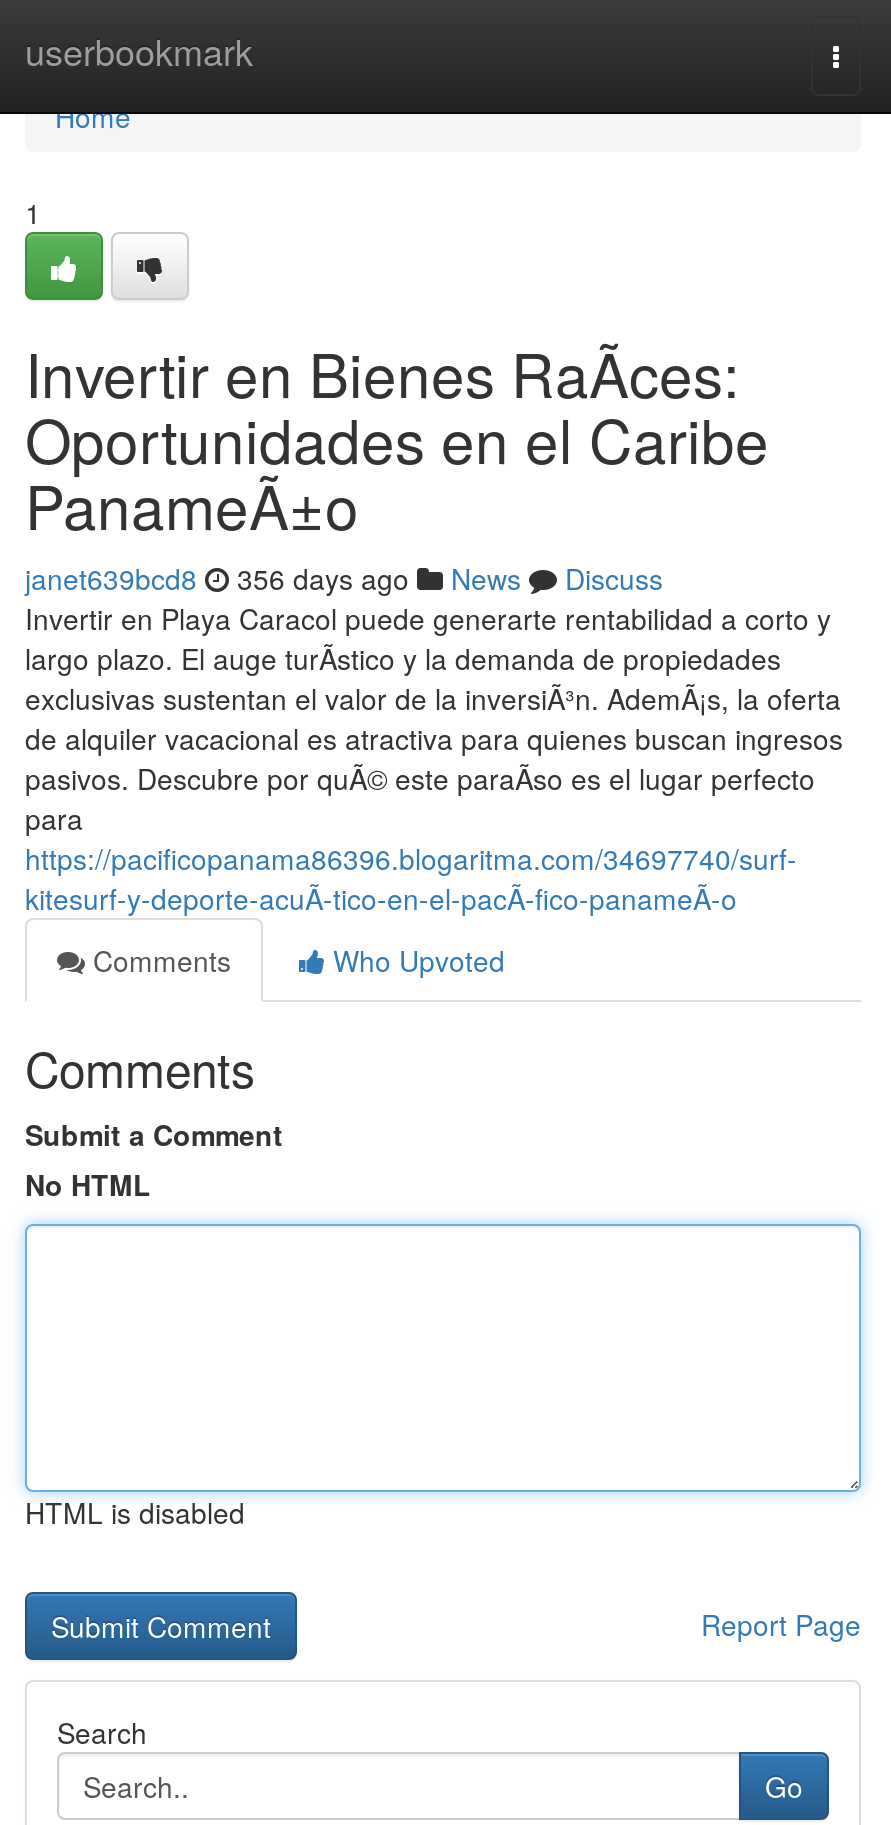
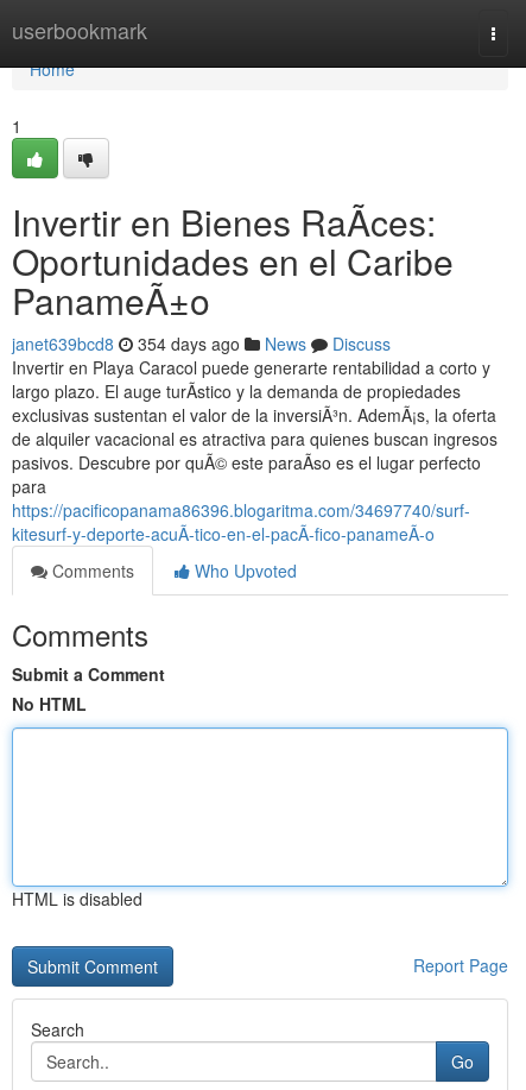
[25,558,663,598] janet639bcd8 356 days ago News Discuss -> [12,332,391,355] janet639bcd8 354 days ago News Discuss

